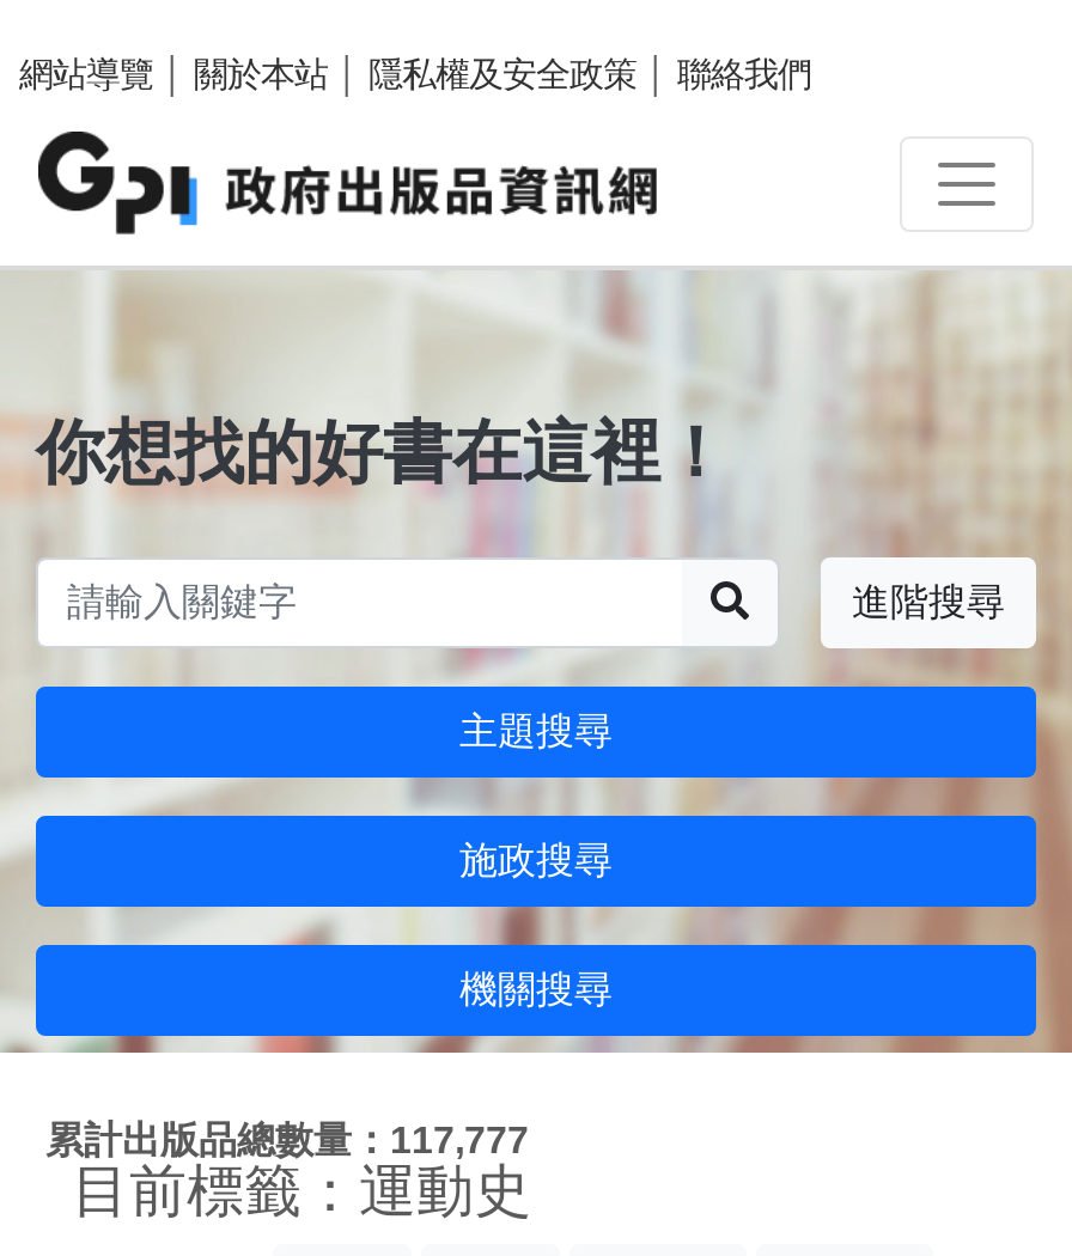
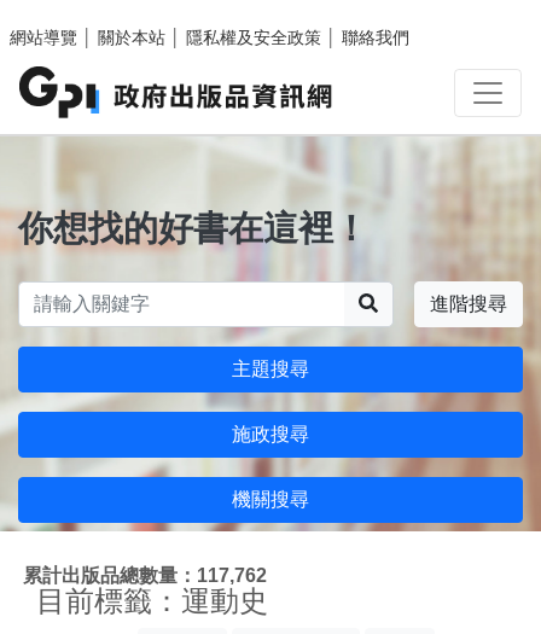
[45,1119,529,1159] 累計出版品總數量：117,777 -> [23,565,267,585] 累計出版品總數量：117,762

